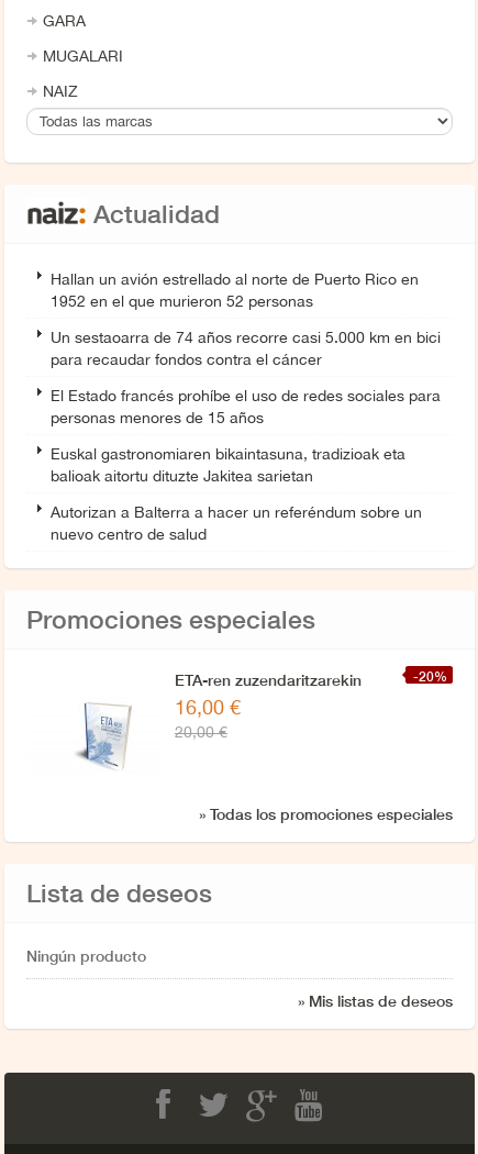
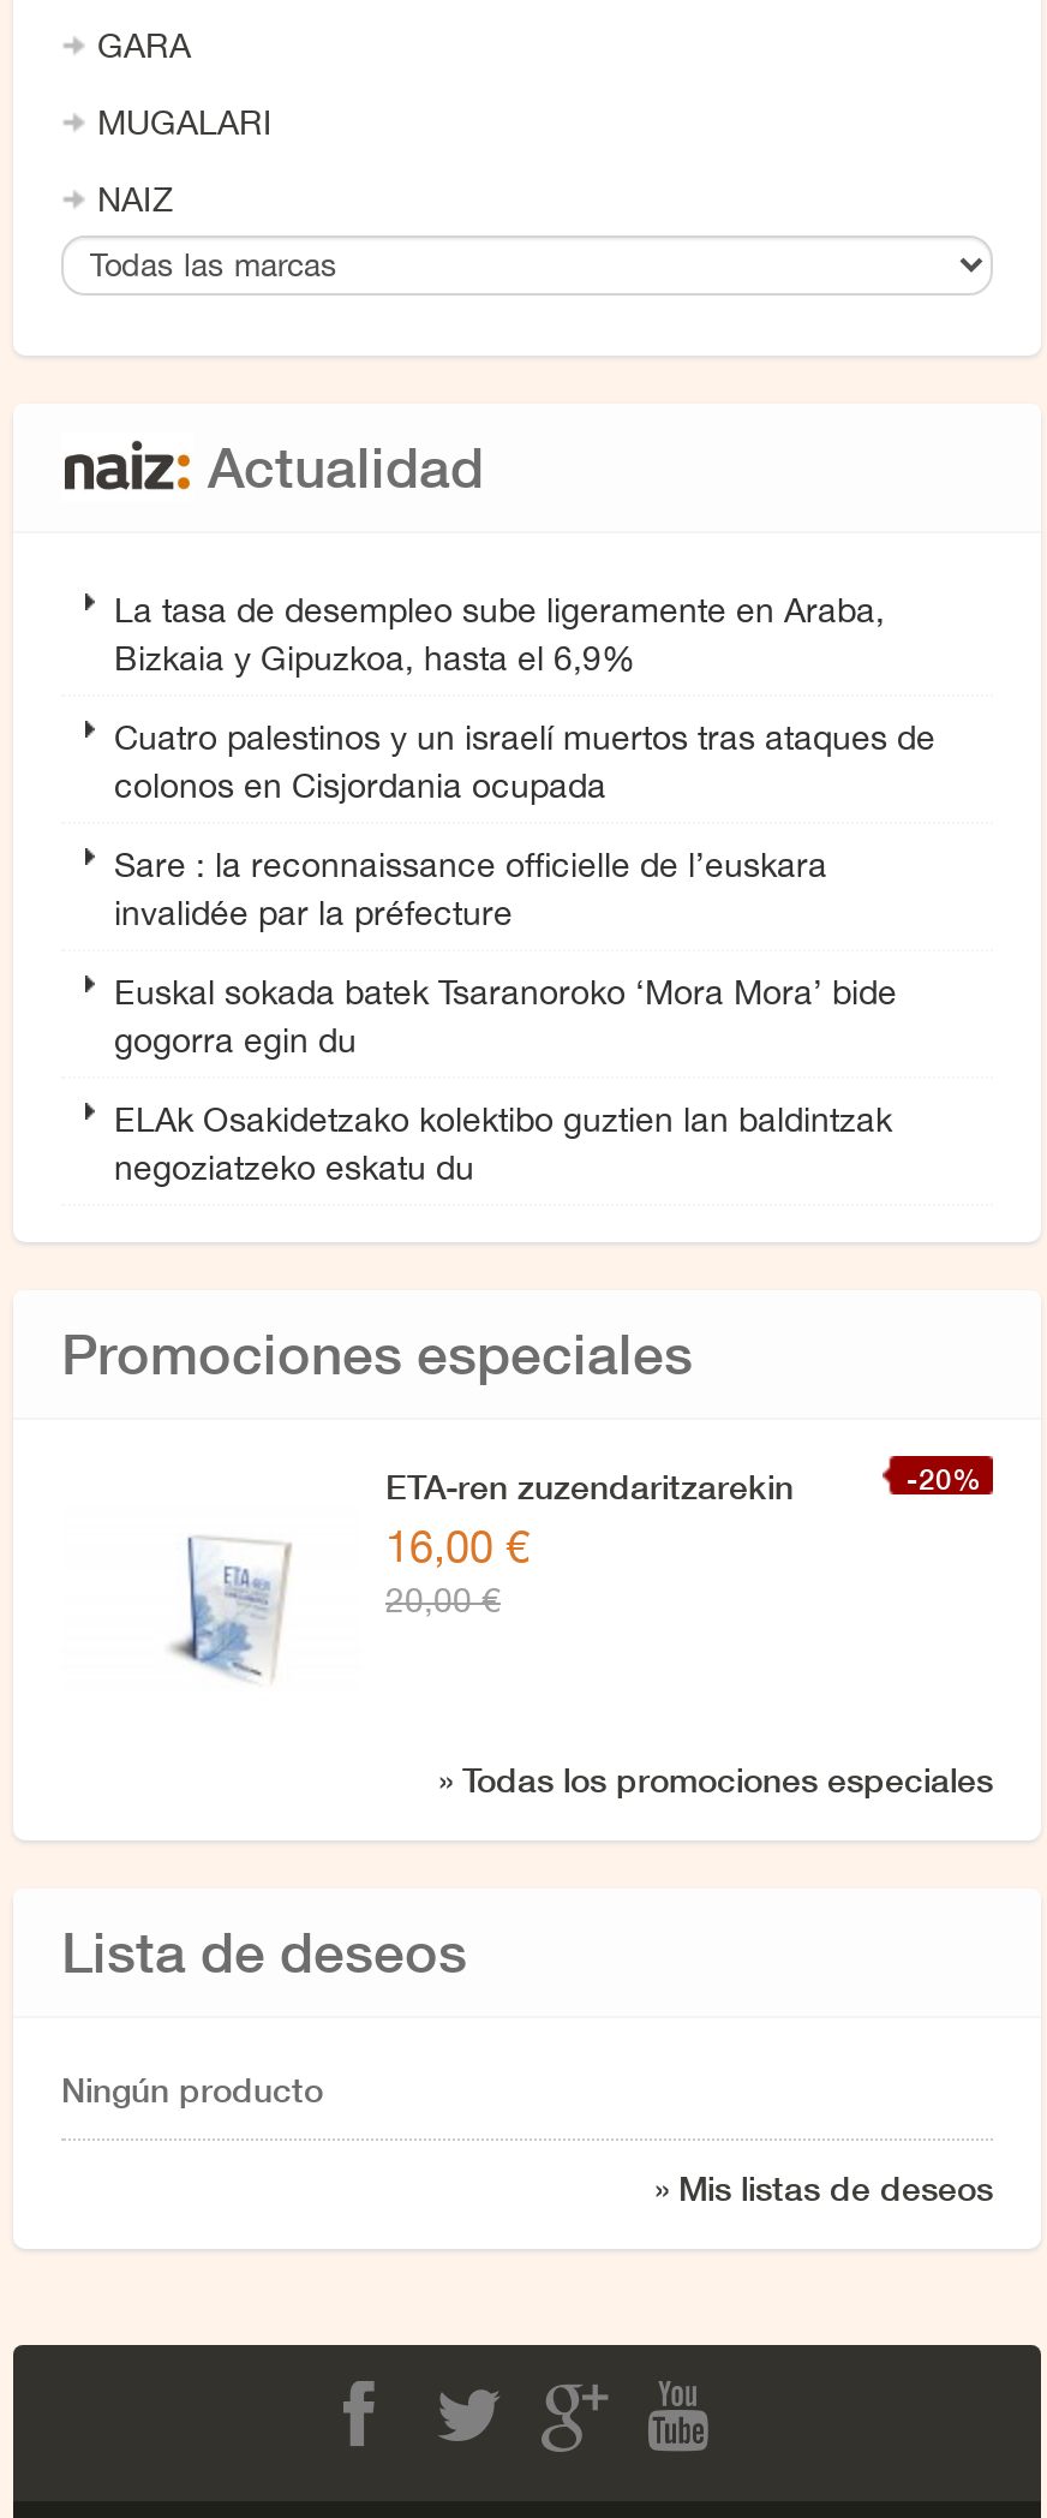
[51,270,419,310] Hallan un avión estrellado al norte de Puerto Rico en | 1952 en el que murieron 52 personas -> [114,591,885,678] La tasa de desempleo sube ligeramente en Araba, | Bizkaia y Gipuzkoa, hasta el 6,9%
[51,329,441,368] Un sestaoarra de 74 años recorre casi 5.000 km en bici | para recaudar fondos contra el cáncer -> [114,718,935,805] Cuatro palestinos y un israelí muertos tras ataques de | colonos en Cisjordania ocupada
[51,387,441,426] El Estado francés prohíbe el uso de redes sociales para | personas menores de 15 años -> [114,846,827,932] Sare : la reconnaissance officielle de l’euskara | invalidée par la préfecture
[51,445,405,485] Euskal gastronomiaren bikaintasuna, tradizioak eta | balioak aitortu dituzte Jakitea sarietan -> [114,973,897,1060] Euskal sokada batek Tsaranoroko ‘Mora Mora’ bide | gogorra egin du
[51,503,422,543] Autorizan a Balterra a hacer un referéndum sobre un | nuevo centro de salud -> [114,1100,892,1187] ELAk Osakidetzako kolektibo guztien lan baldintzak | negoziatzeko eskatu du

